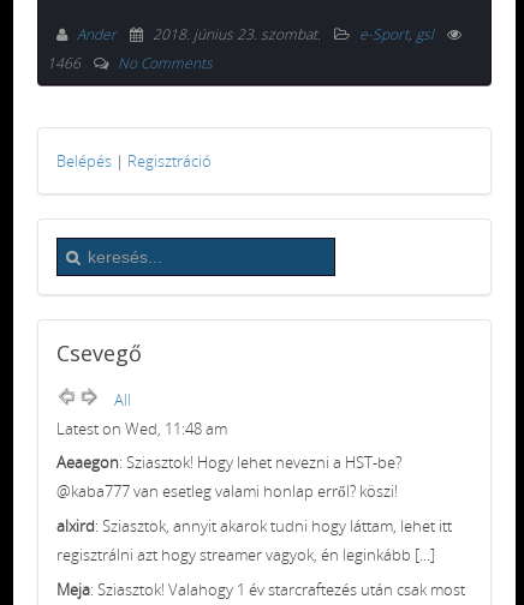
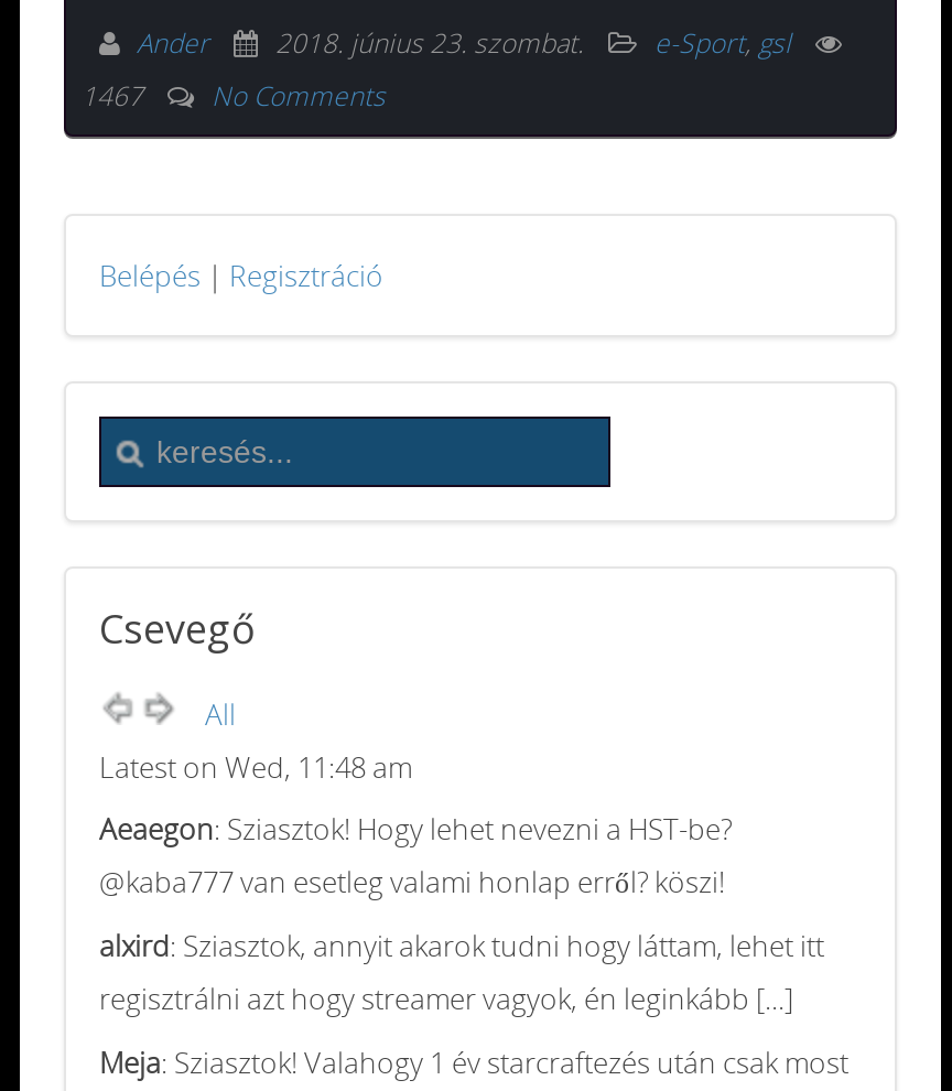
[47,53,213,73] 1466 No Comments -> [82,77,386,114] 1467 No Comments

